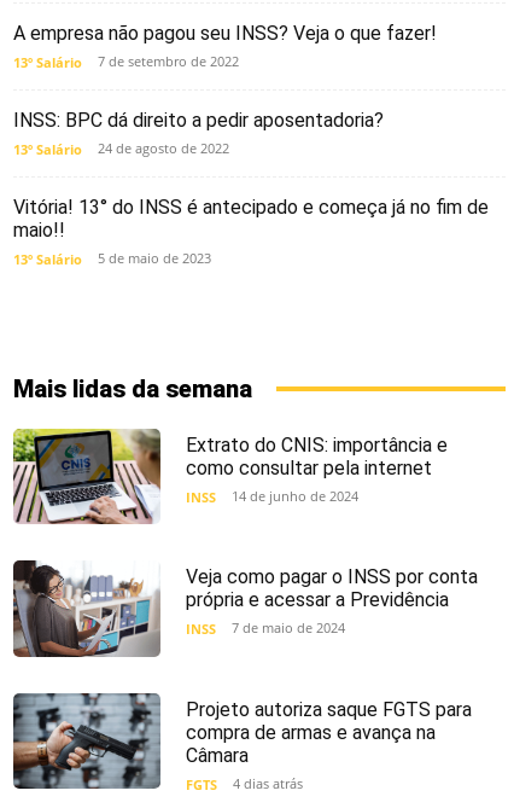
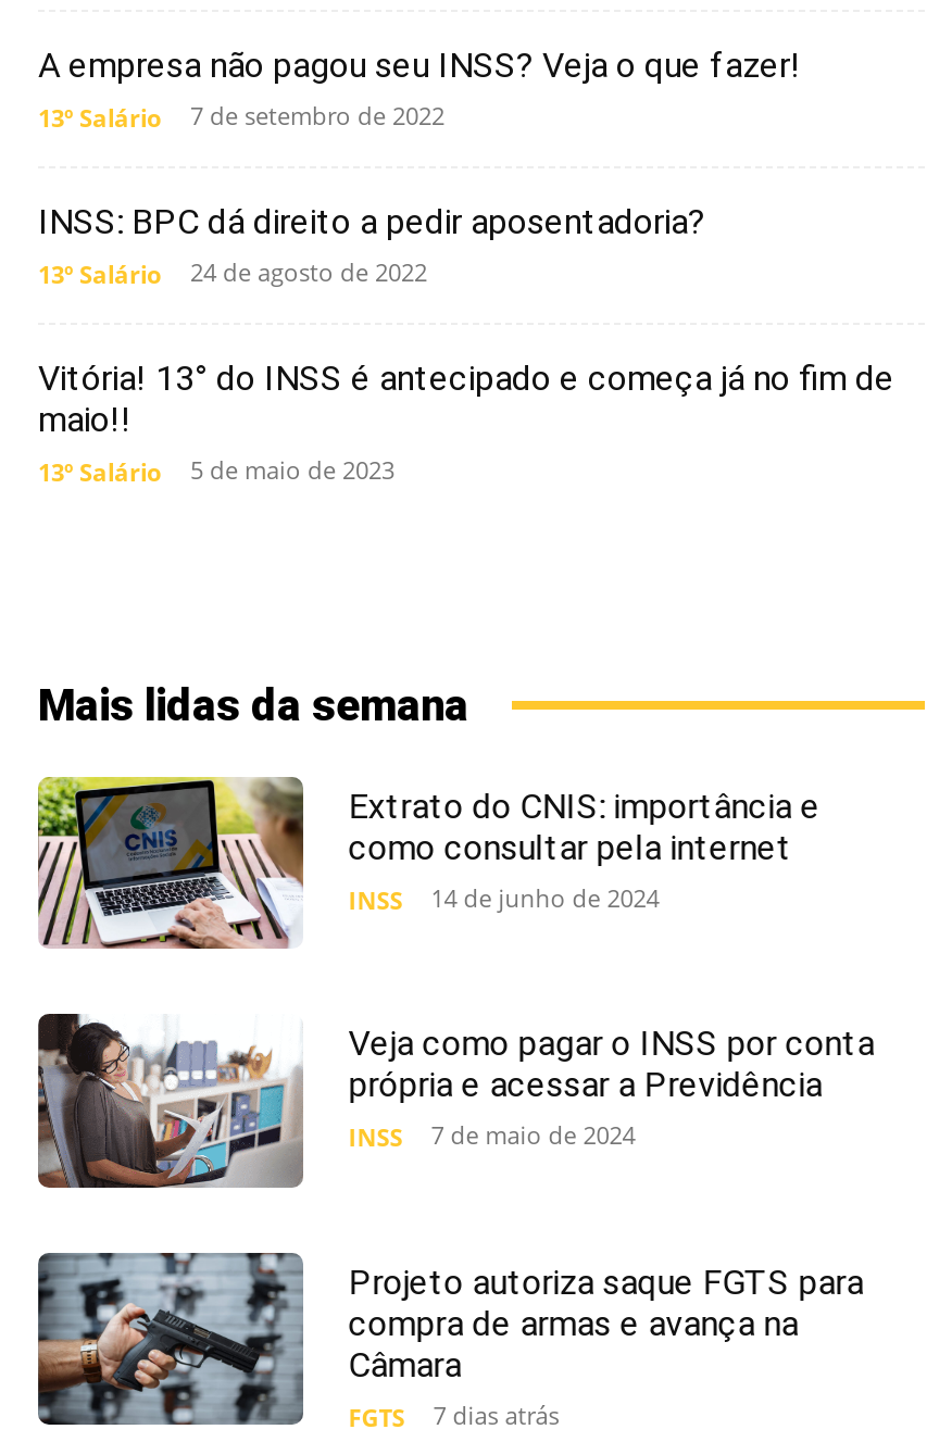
[186,774,303,793] FGTS 4 dias atrás -> [348,1398,559,1433] FGTS 7 dias atrás

